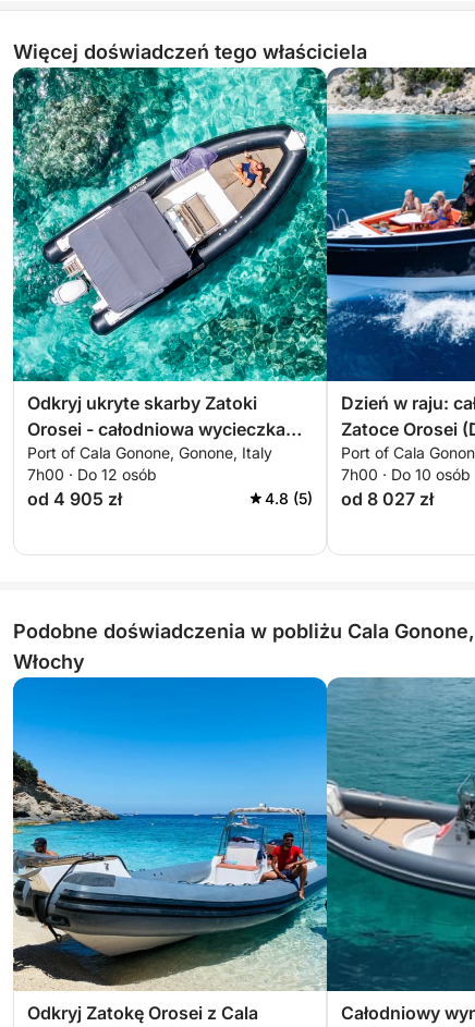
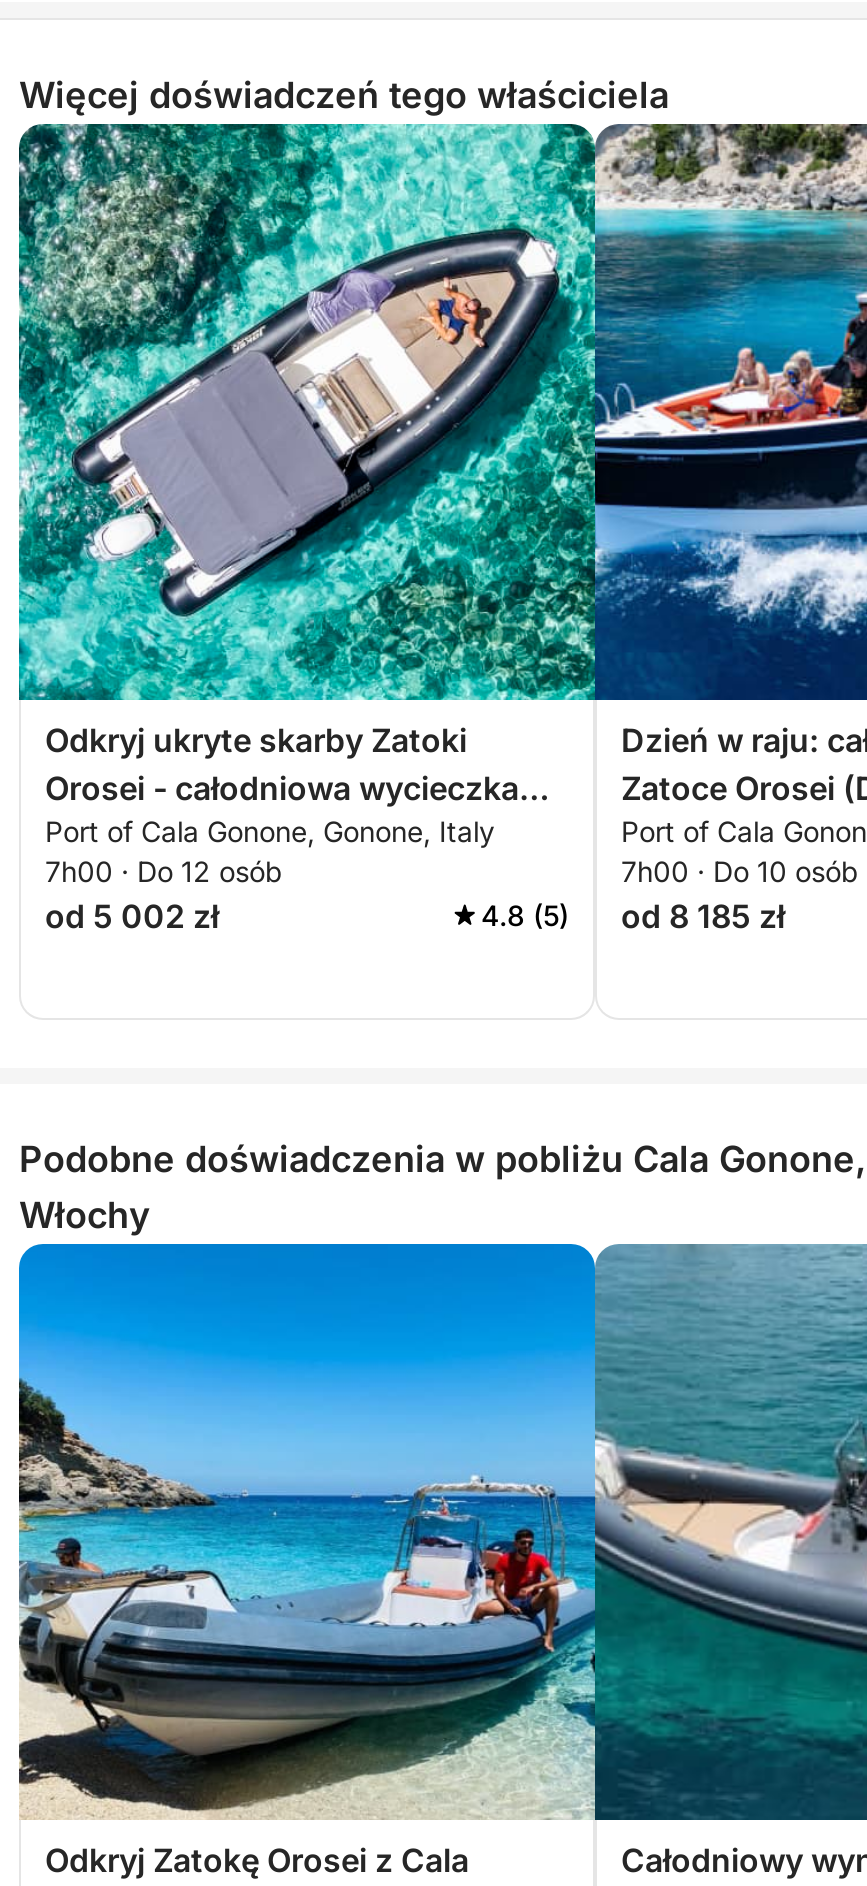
[27,488,122,510] od 4 905 zł -> [45,896,219,936] od 5 002 zł
[265,488,434,510] 4.8 (5) od 8 027 zł -> [481,896,785,936] 4.8 (5) od 8 185 zł

